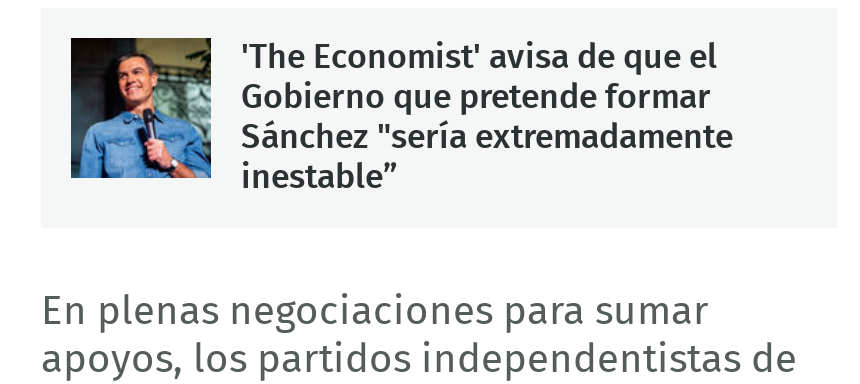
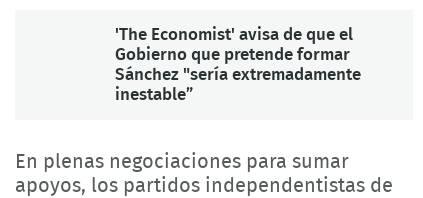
[69,36,213,180] [image] -> none

